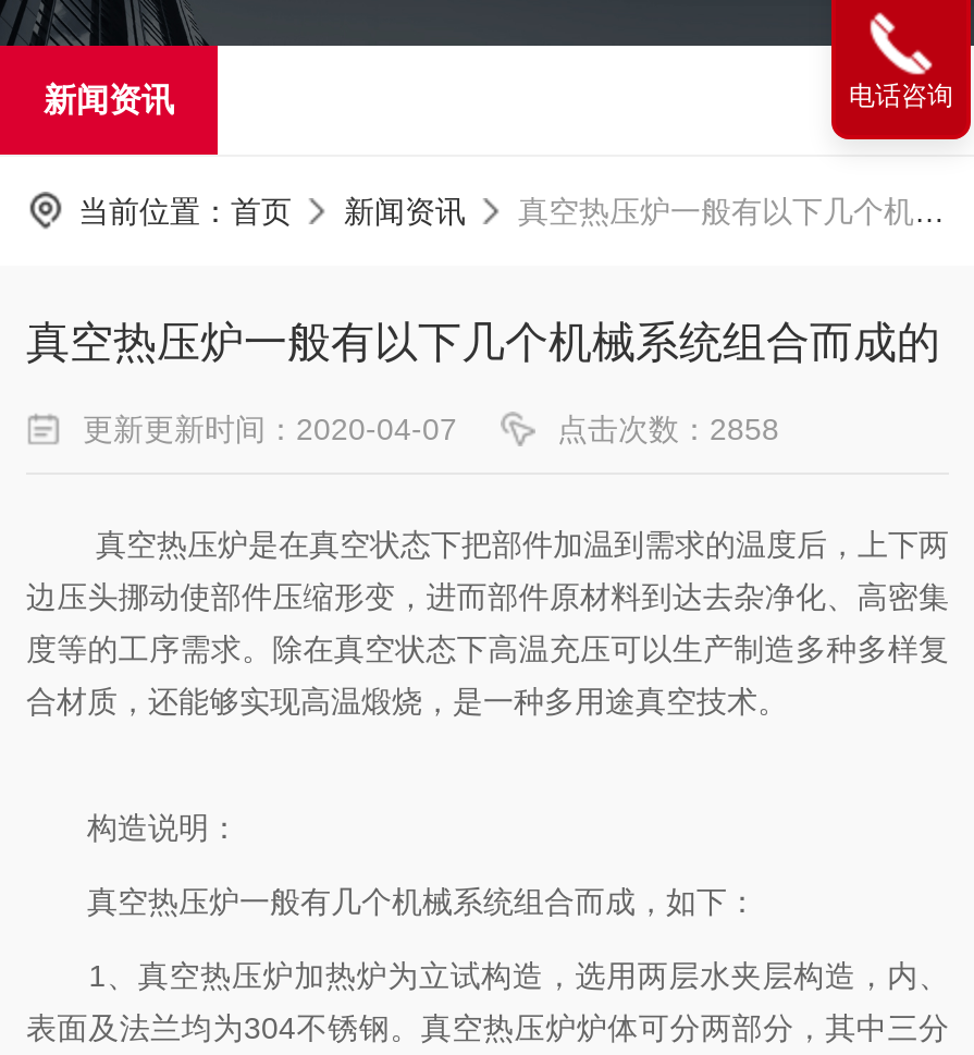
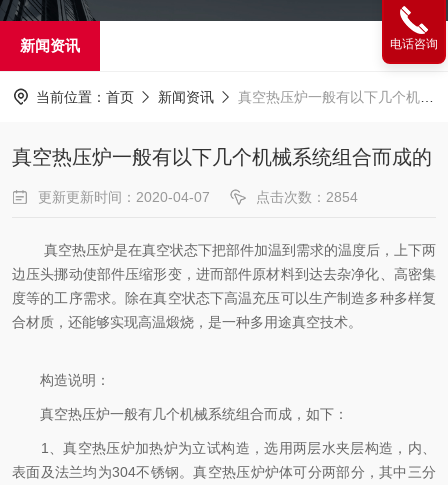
[557,412,779,446] 点击次数：2858 -> [256,189,358,205] 点击次数：2854

